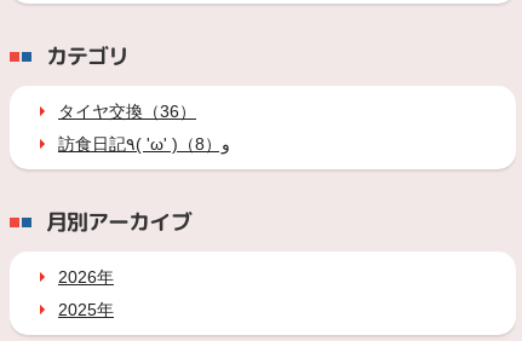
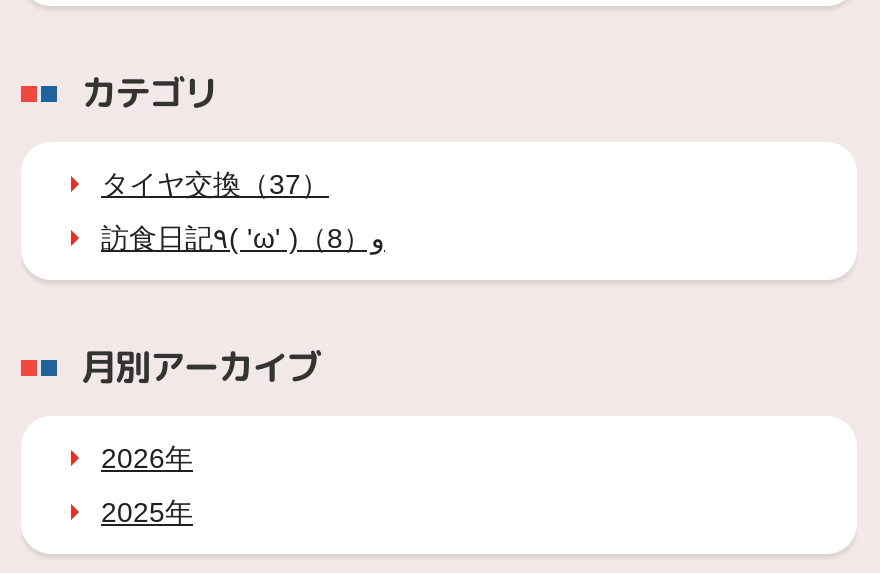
[58,102,196,121] タイヤ交換（36） -> [101,168,329,200] タイヤ交換（37）

